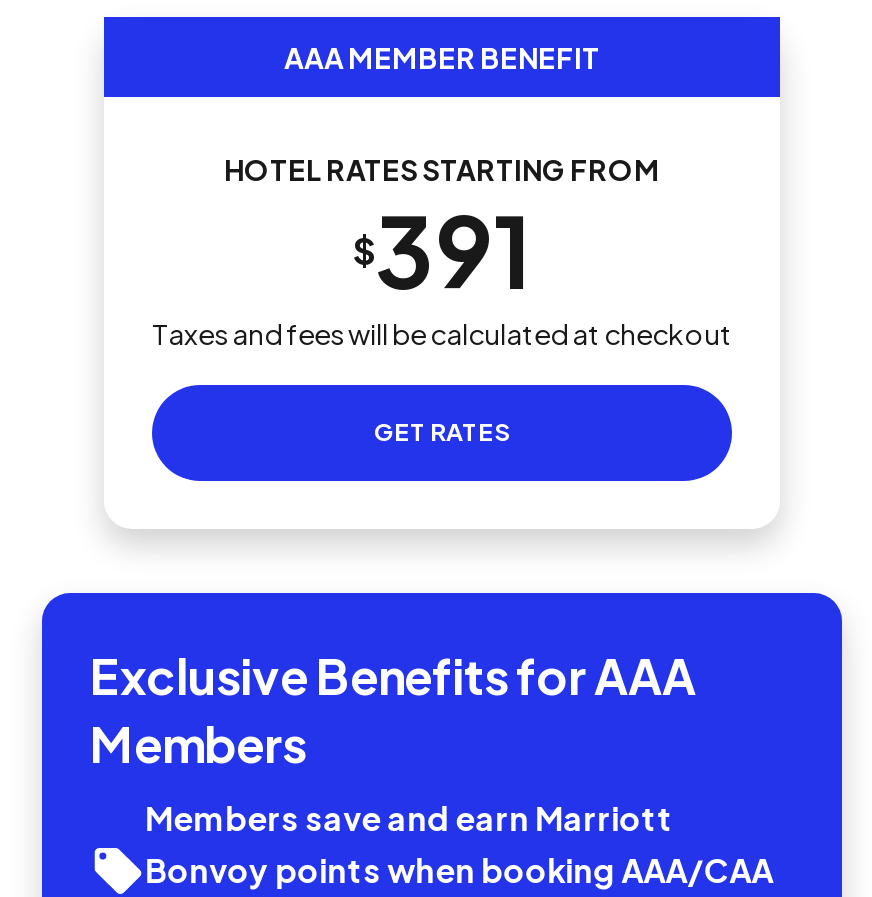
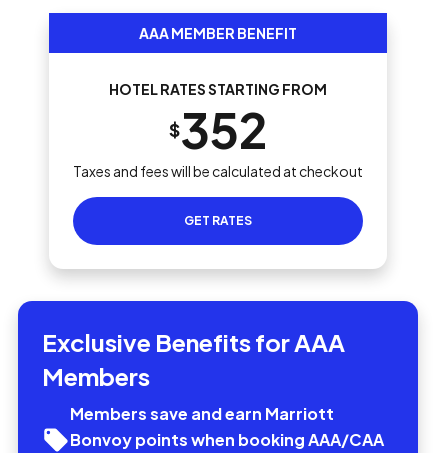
[353,189,531,311] $391 -> [169,99,267,160] $352

